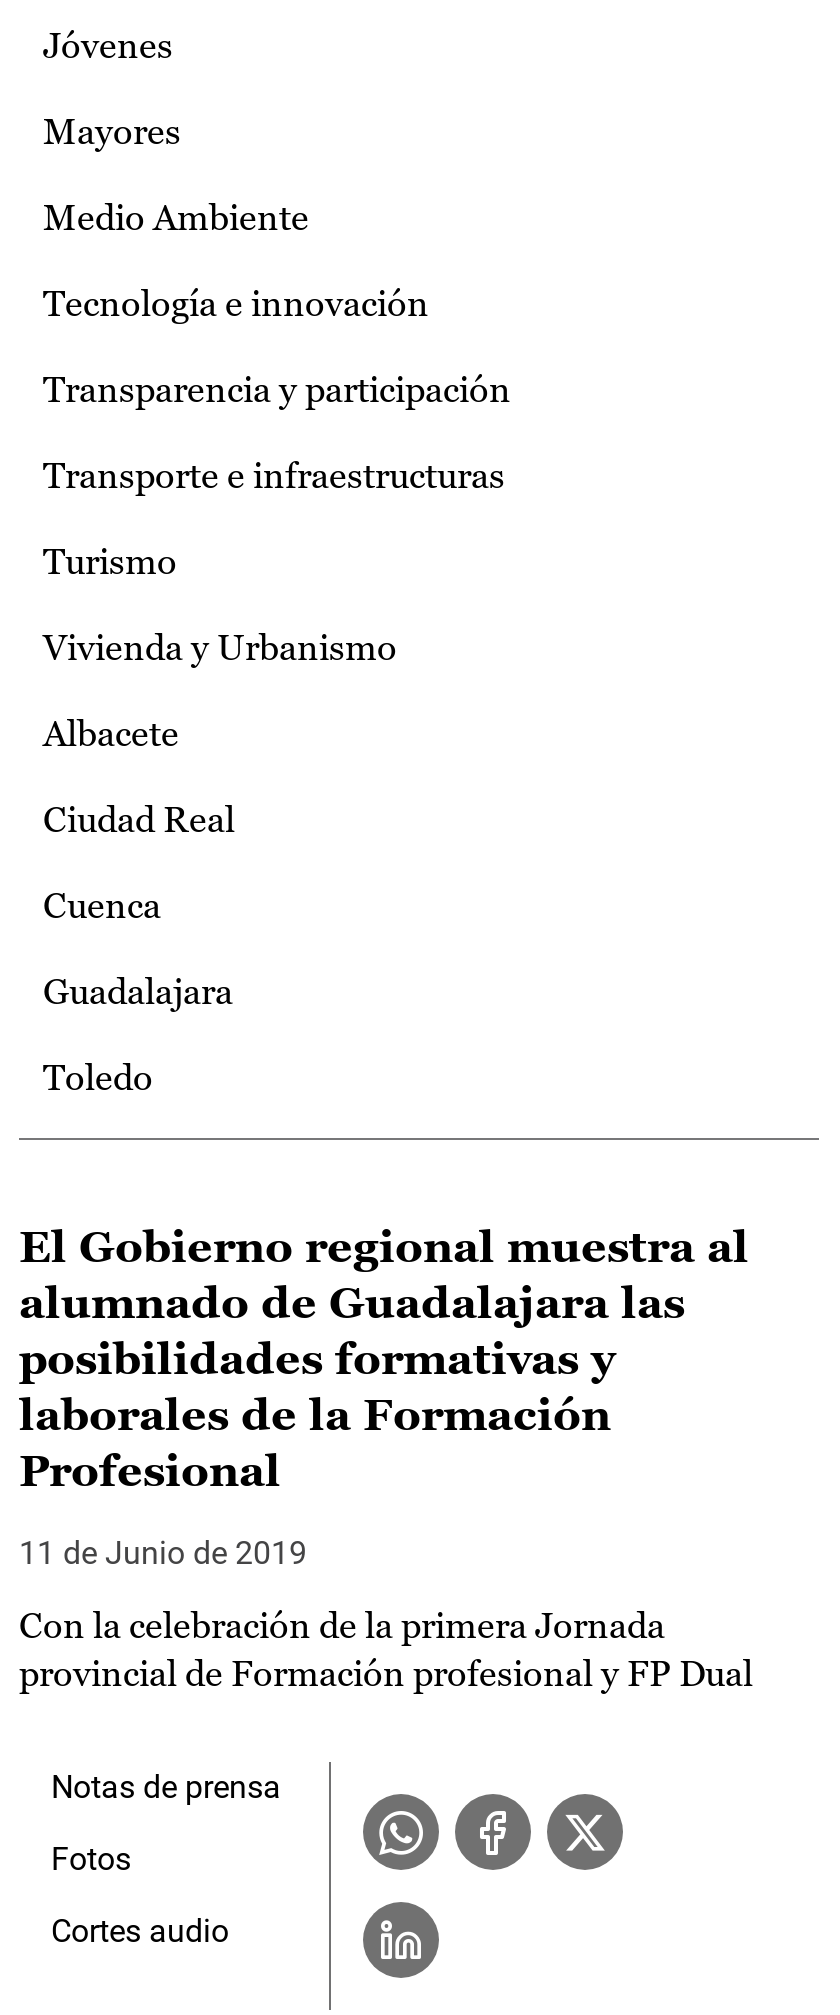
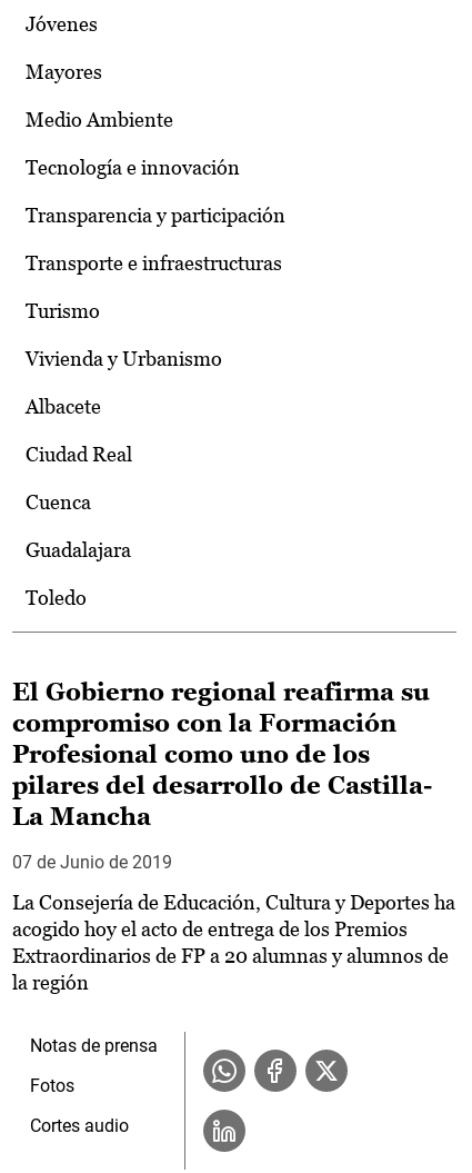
[19,1222,749,1496] El Gobierno regional muestra al | alumnado de Guadalajara las | posibilidades formativas y | laborales de la Formación | Profesional -> [12,678,432,831] El Gobierno regional reafirma su | compromiso con la Formación | Profesional como uno de los | pilares del desarrollo de Castilla- | La Mancha
[19,1534,307,1572] 11 de Junio de 2019 -> [12,852,172,873] 07 de Junio de 2019
[19,1604,753,1694] Con la celebración de la primera Jornada | provincial de Formación profesional y FP Dual -> [12,891,455,994] La Consejería de Educación, Cultura y Deportes ha | acogido hoy el acto de entrega de los Premios | Extraordinarios de FP a 20 alumnas y alumnos de | la región

